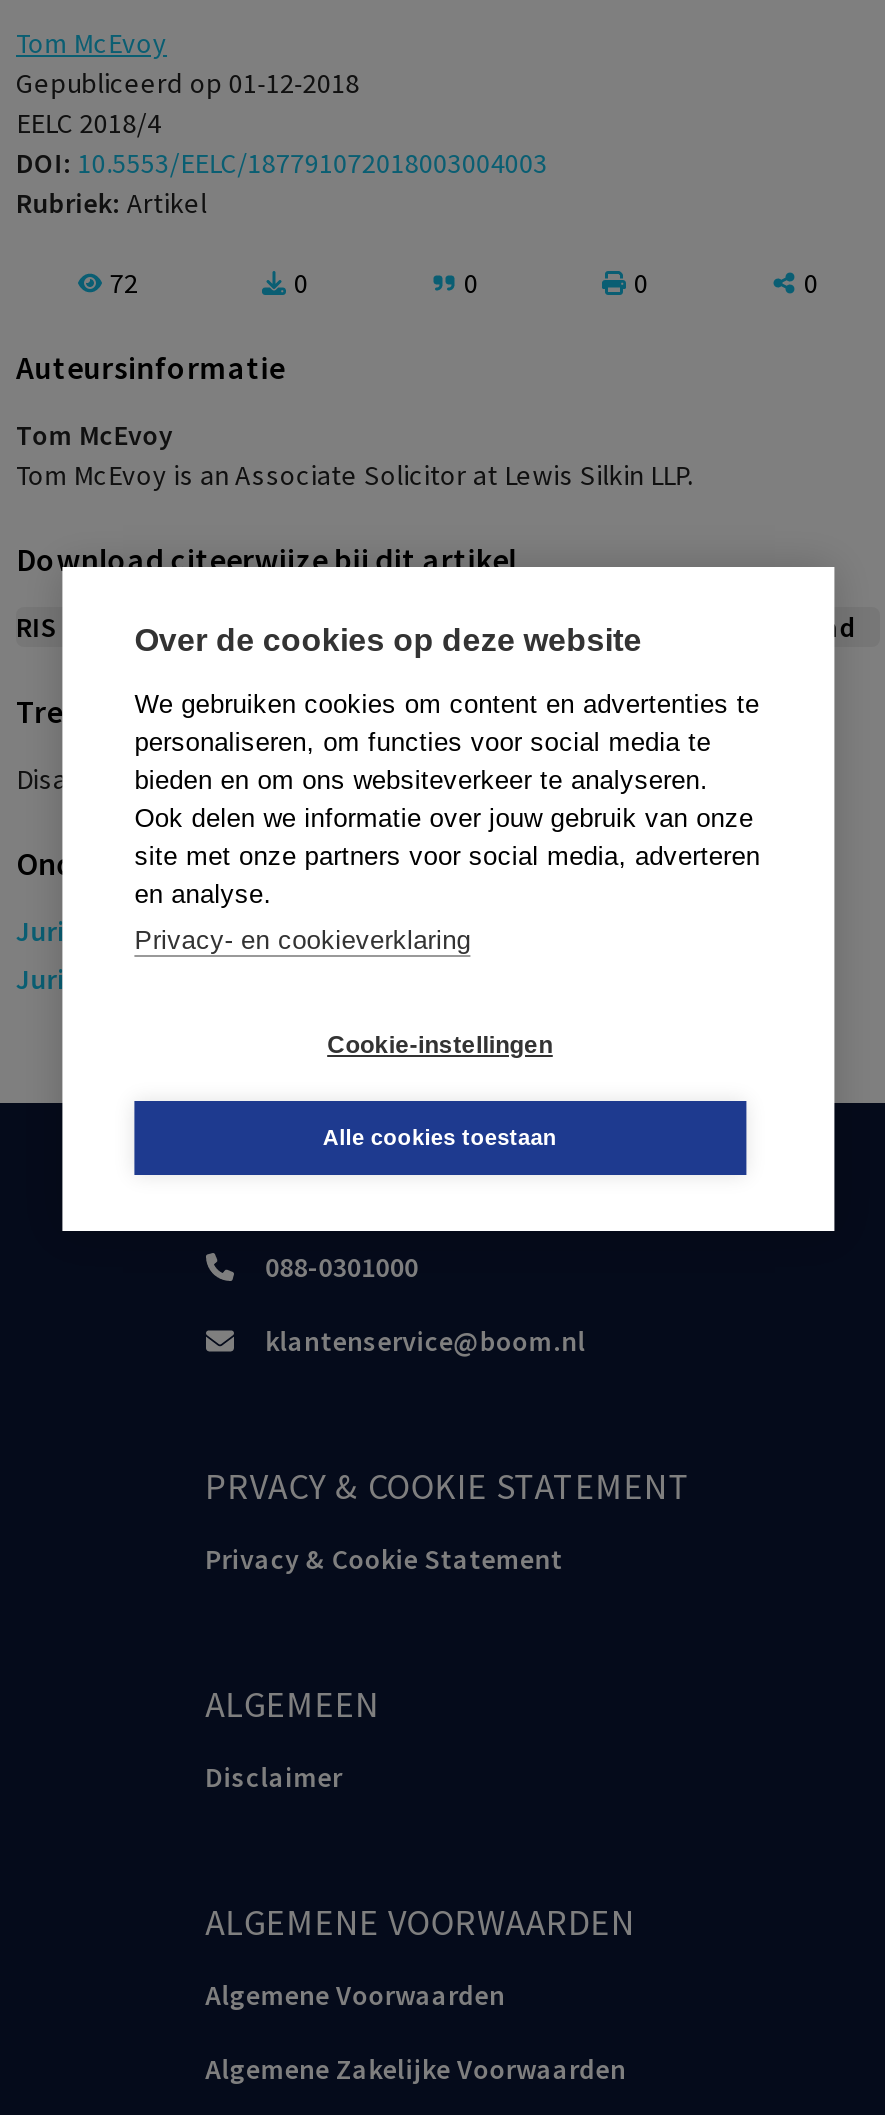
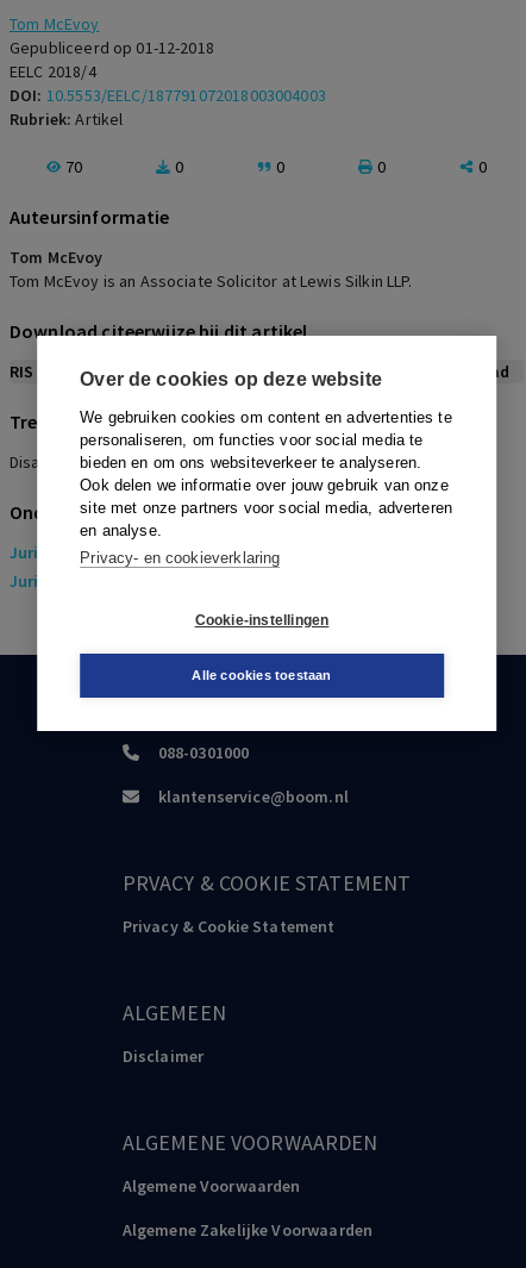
[110,265,138,301] 72 -> [65,156,82,177] 70

